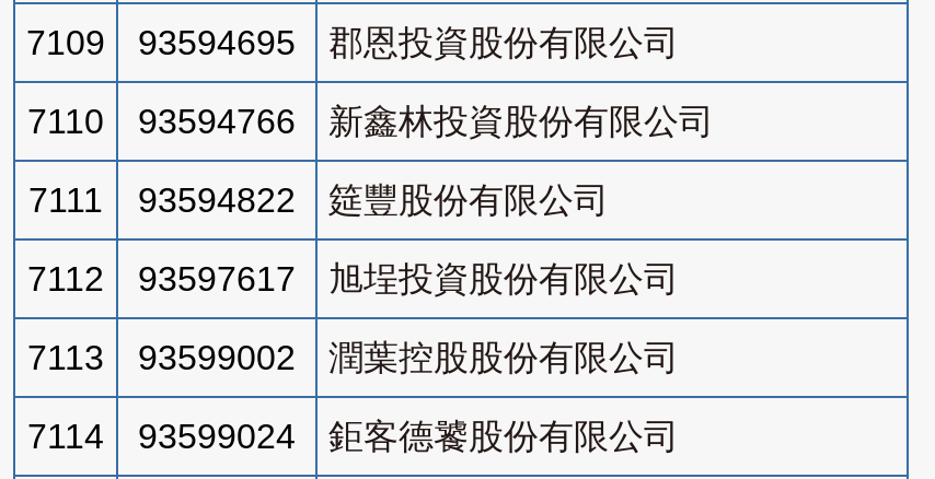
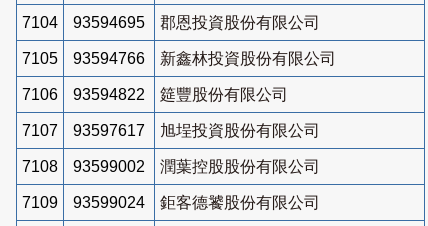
[26,24,679,61] 7109 93594695 郡恩投資股份有限公司 -> [22,14,320,31] 7104 93594695 郡恩投資股份有限公司
[27,103,714,140] 7110 93594766 新鑫林投資股份有限公司 -> [22,50,336,67] 7105 93594766 新鑫林投資股份有限公司
[28,181,609,219] 7111 93594822 筵豐股份有限公司 -> [22,86,288,103] 7106 93594822 筵豐股份有限公司
[27,260,679,297] 7112 93597617 旭埕投資股份有限公司 -> [22,122,320,139] 7107 93597617 旭埕投資股份有限公司
[27,339,679,376] 7113 93599002 潤葉控股股份有限公司 -> [22,158,320,175] 7108 93599002 潤葉控股股份有限公司
[27,418,679,455] 7114 93599024 鉅客德饕股份有限公司 -> [22,194,320,211] 7109 93599024 鉅客德饕股份有限公司

